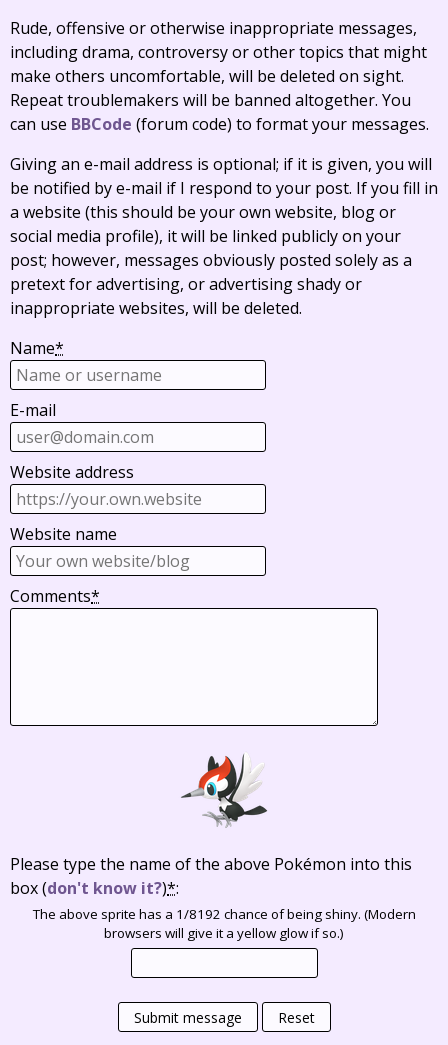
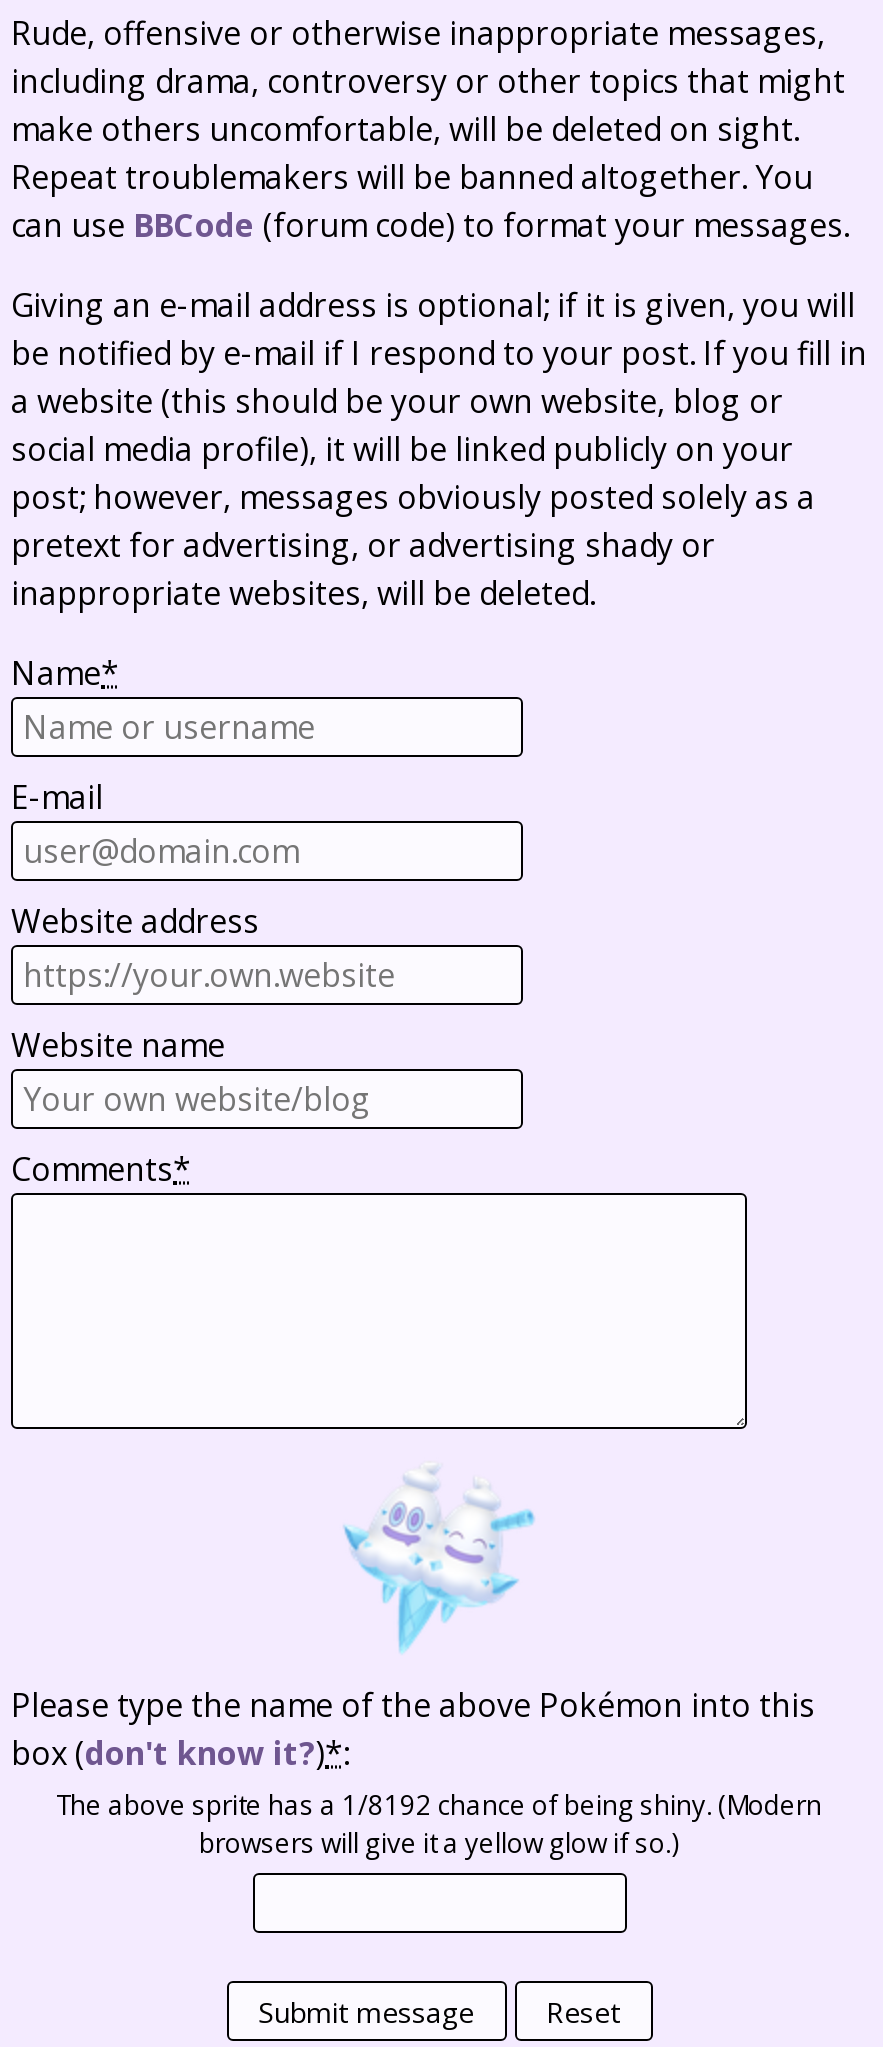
[177,746,271,837] [image] -> [343,1467,537,1655] [image]

